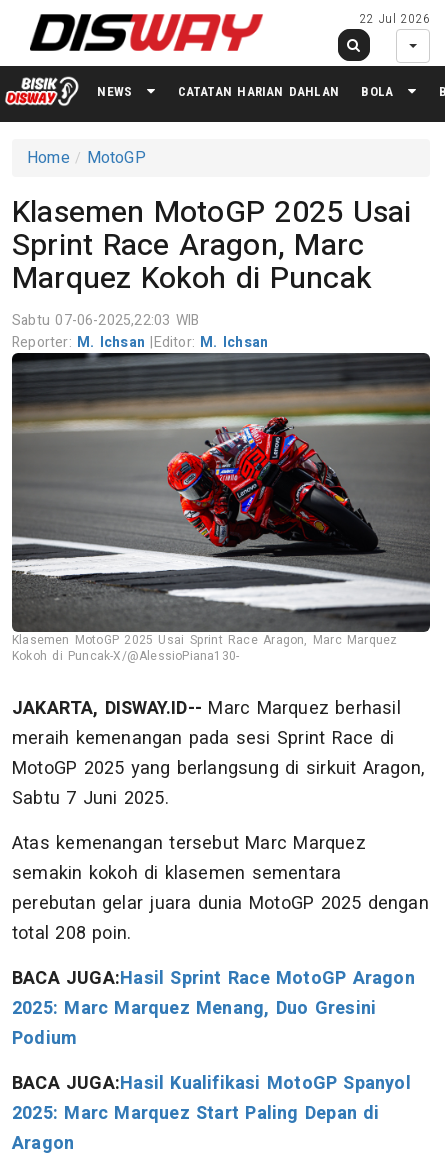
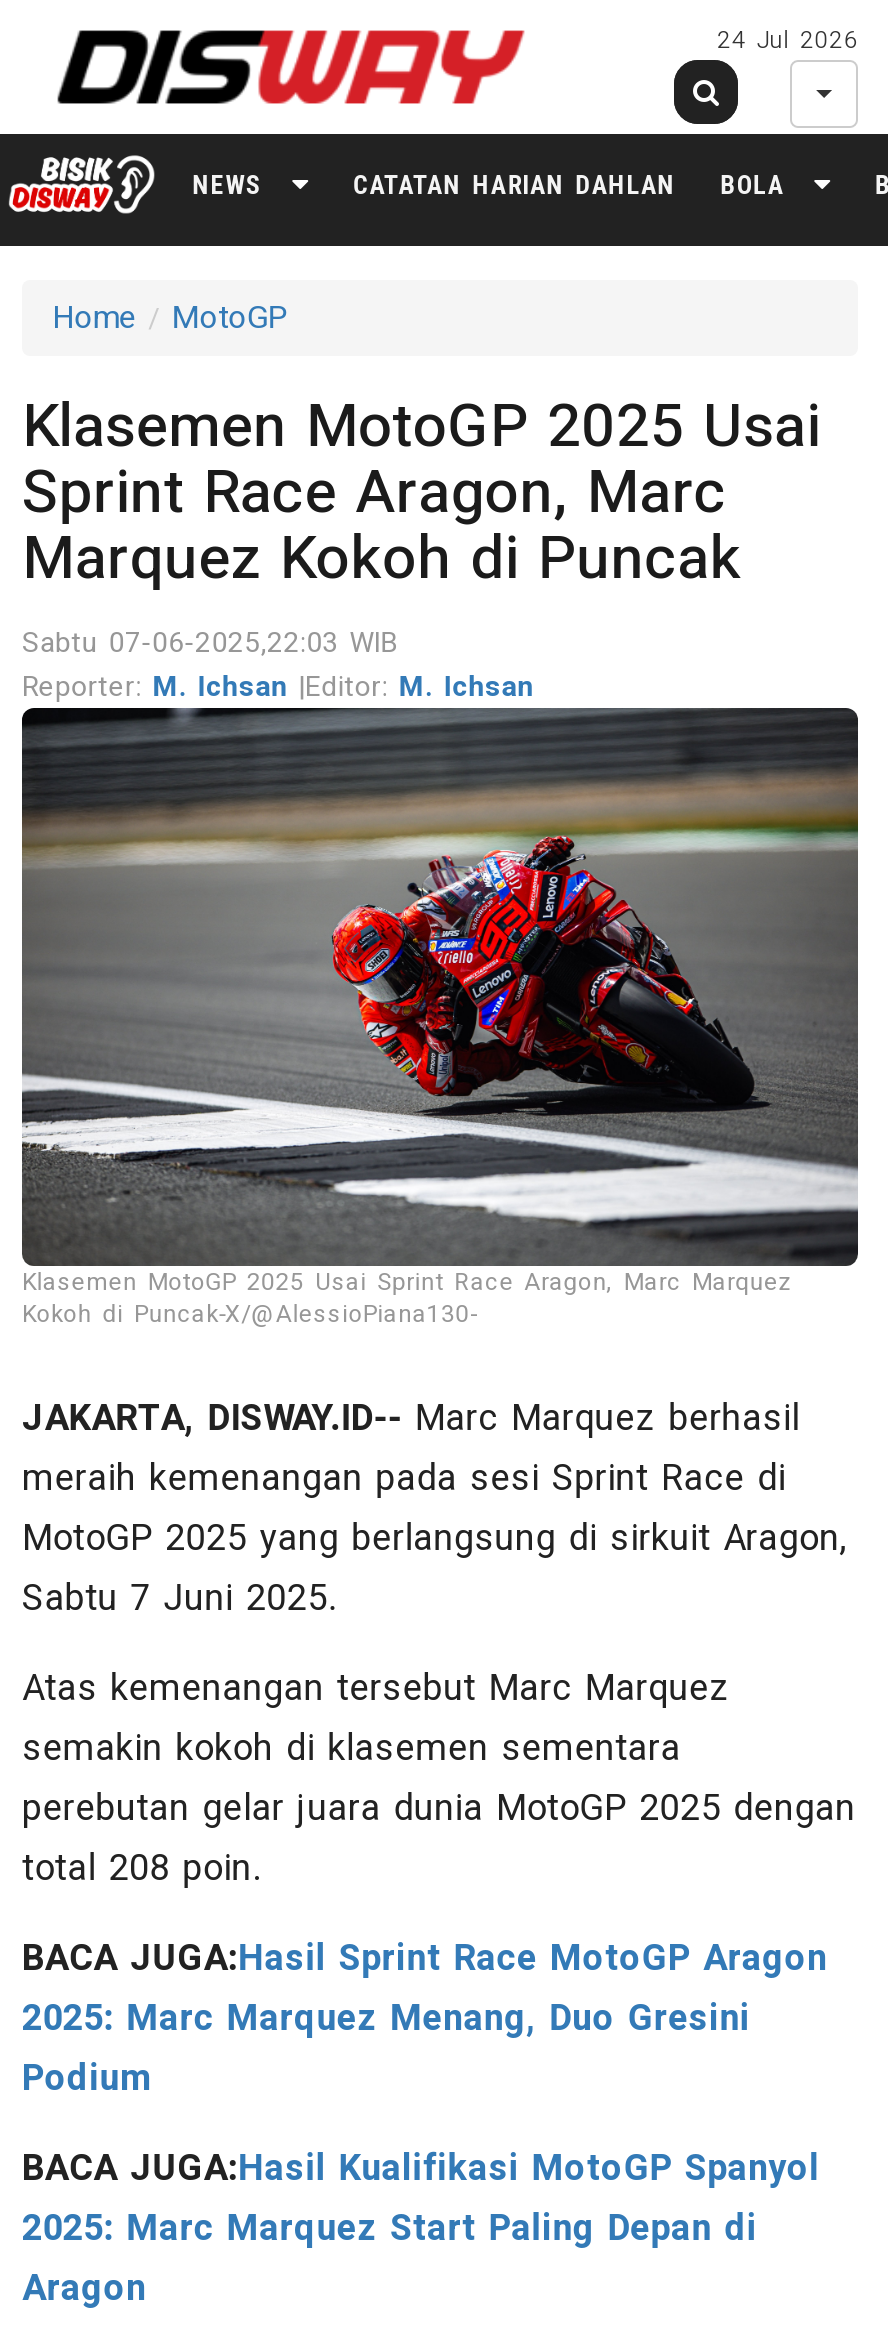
[360,11,430,28] 22 Jul 2026 -> [717,24,858,58] 24 Jul 2026

